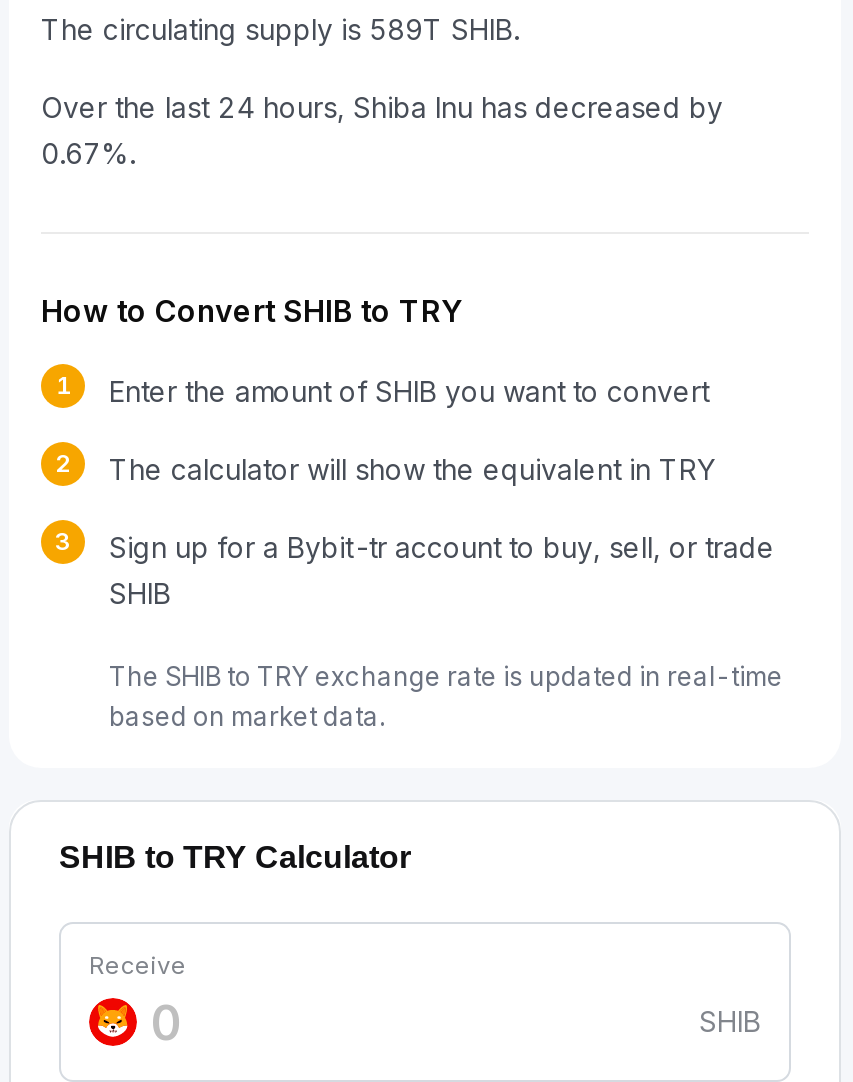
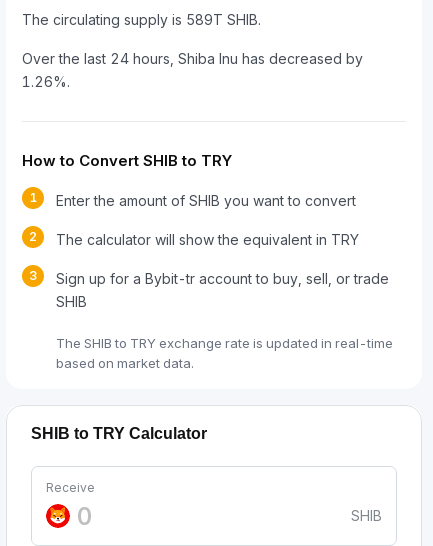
[41,136,135,170] 0.67%. -> [22,73,70,90] 1.26%.

